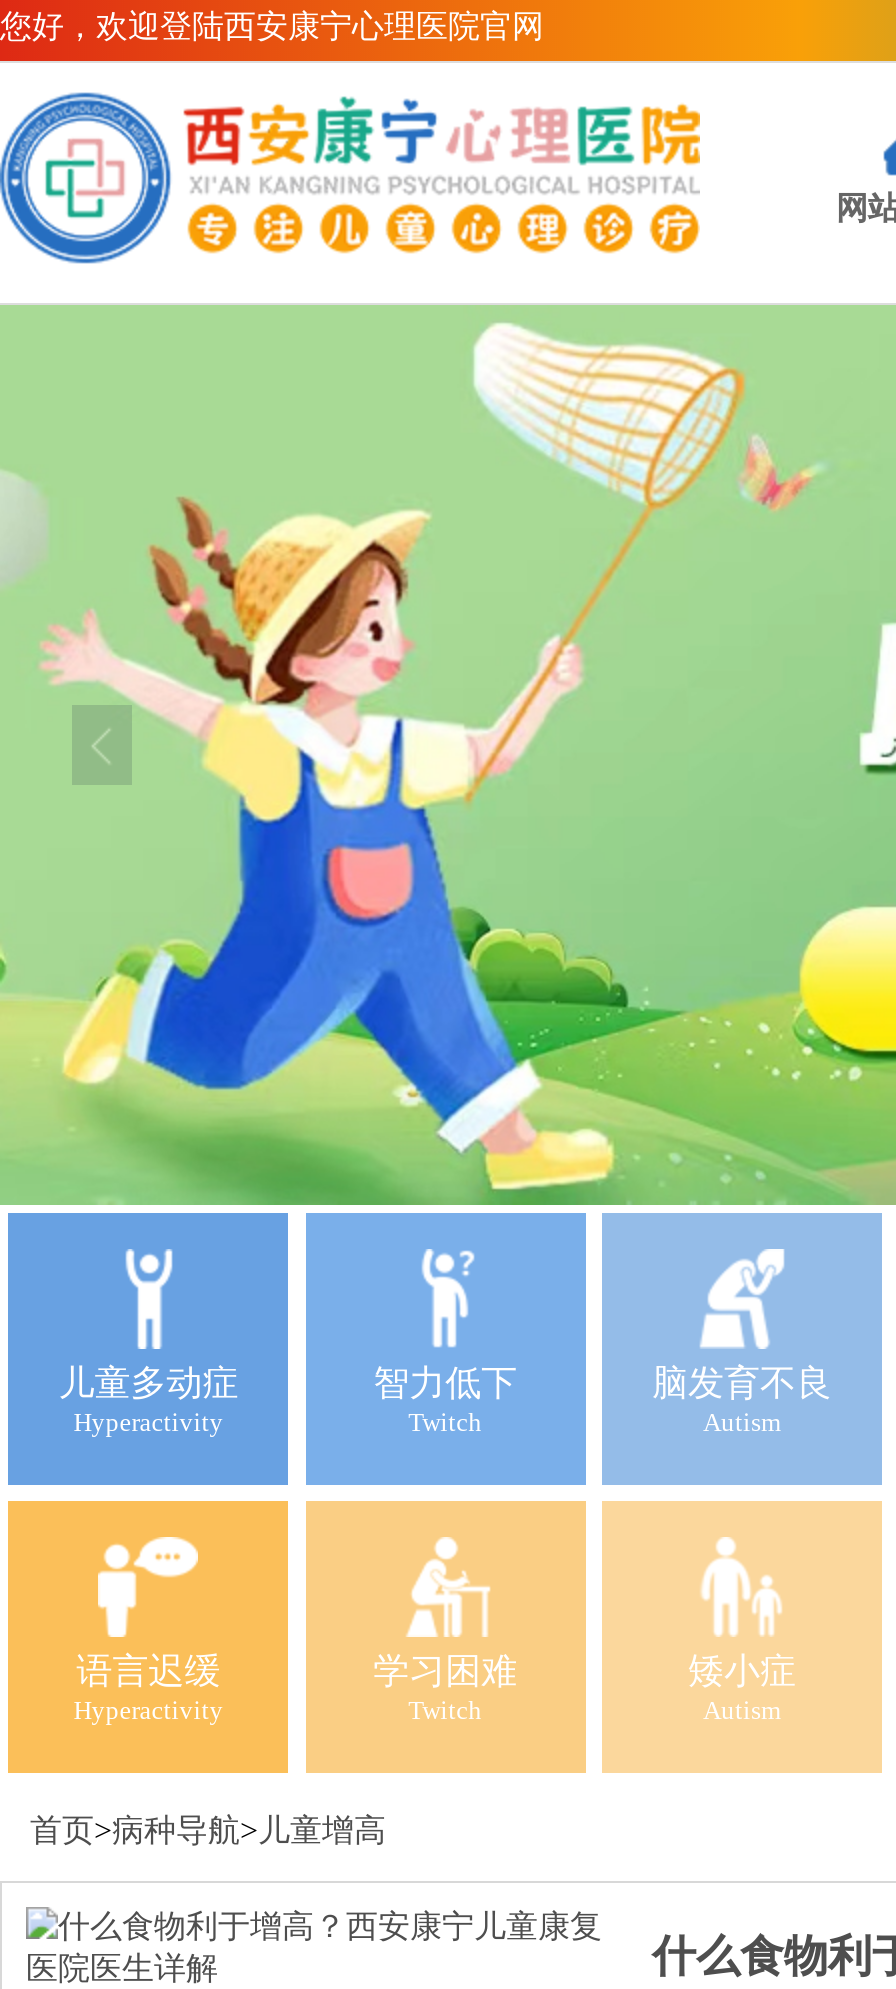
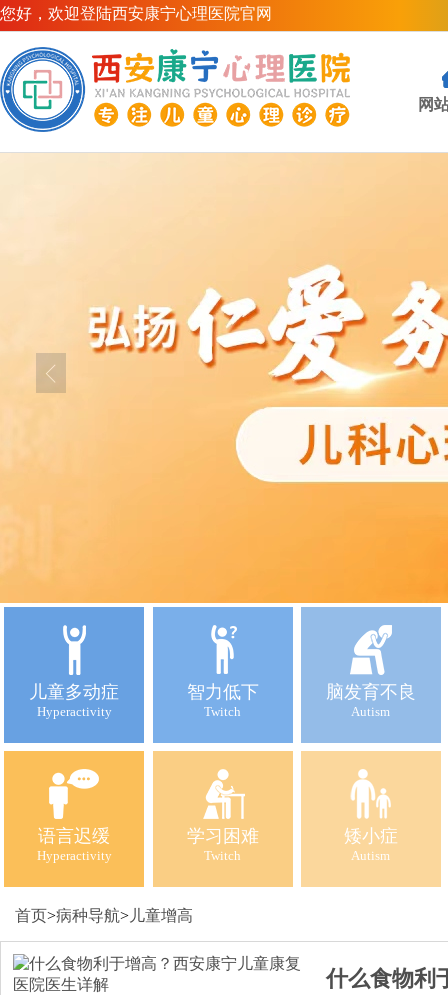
[6,305,890,1207] [image] -> [3,153,445,604] [image]

